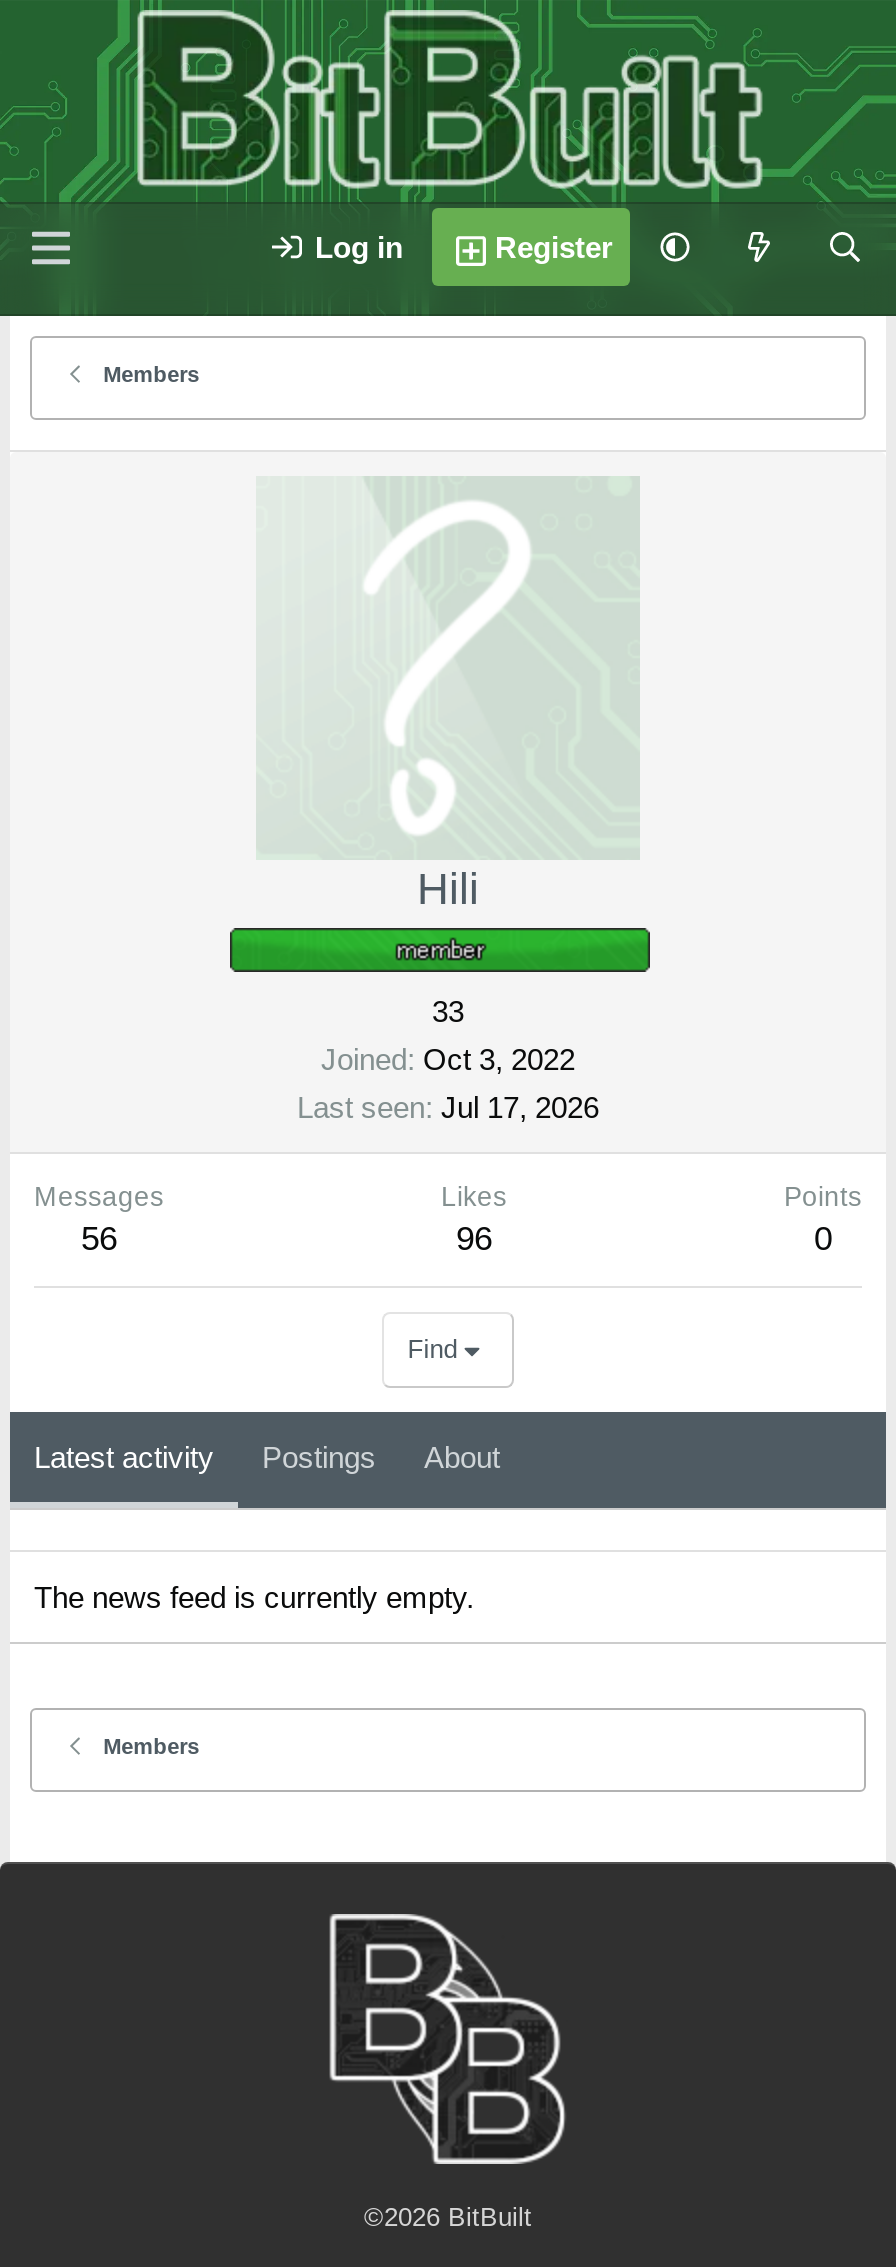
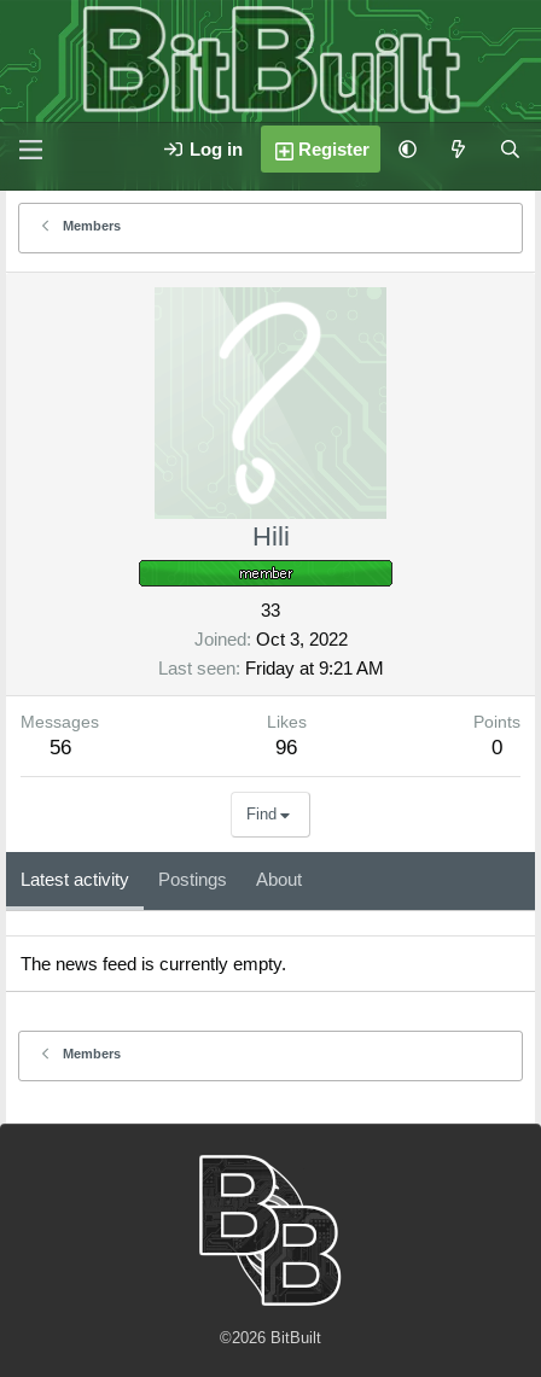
[297,1090,599,1124] Last seen Jul 17, 2026 -> [158,658,383,678] Last seen Friday at 9:21 AM

